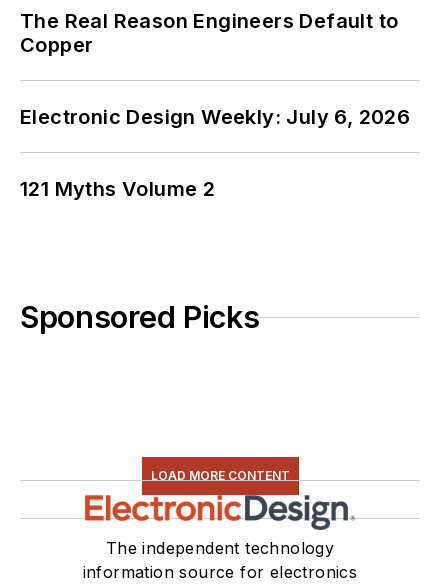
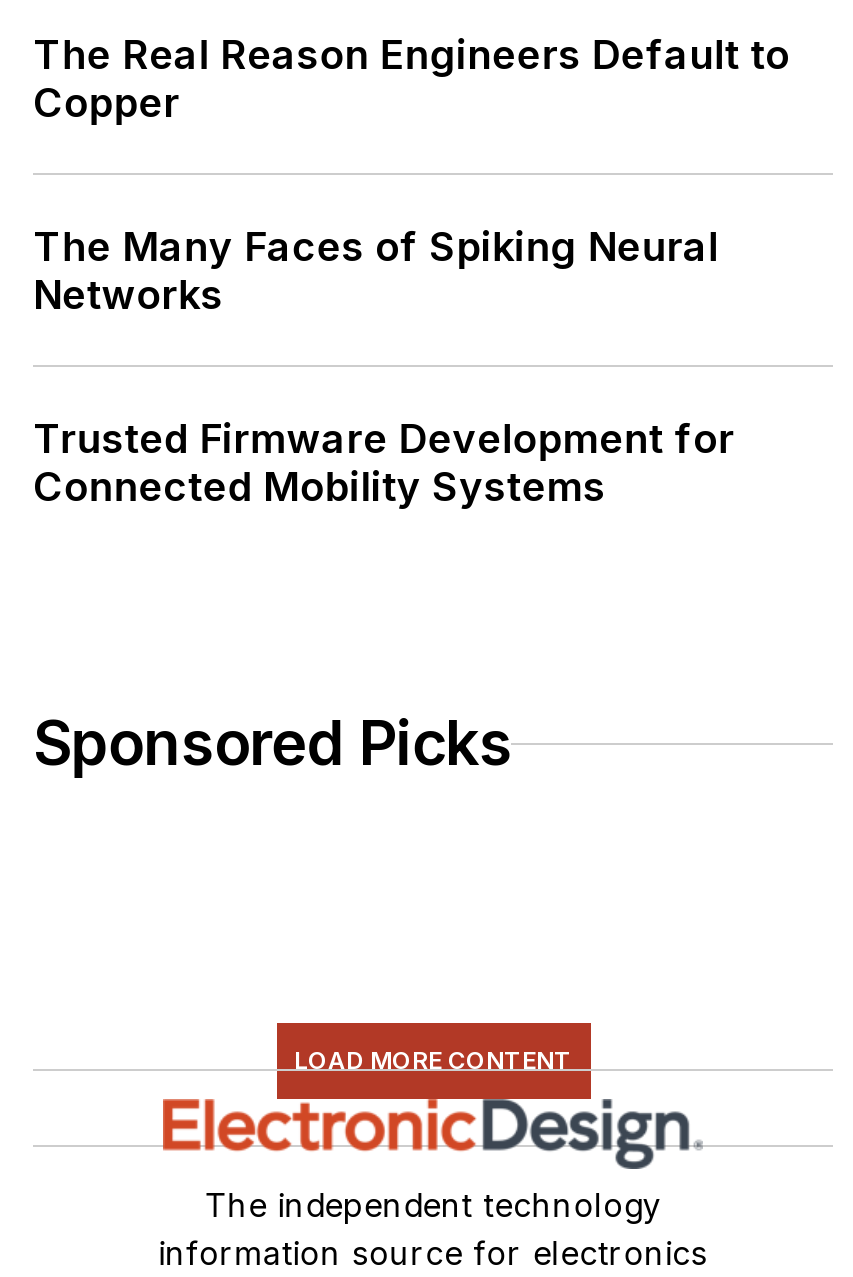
[20,105,410,129] Electronic Design Weekly: July 6, 2026 -> [33,223,719,319] The Many Faces of Spiking Neural | Networks
[20,177,215,201] 121 Myths Volume 2 -> [33,415,735,511] Trusted Firmware Development for | Connected Mobility Systems

